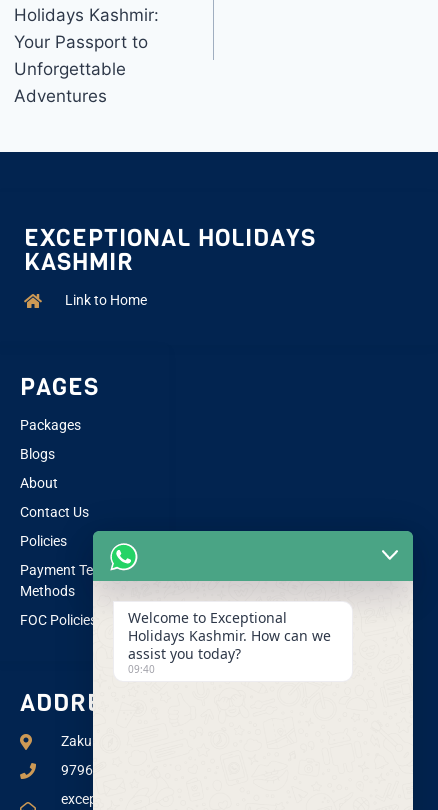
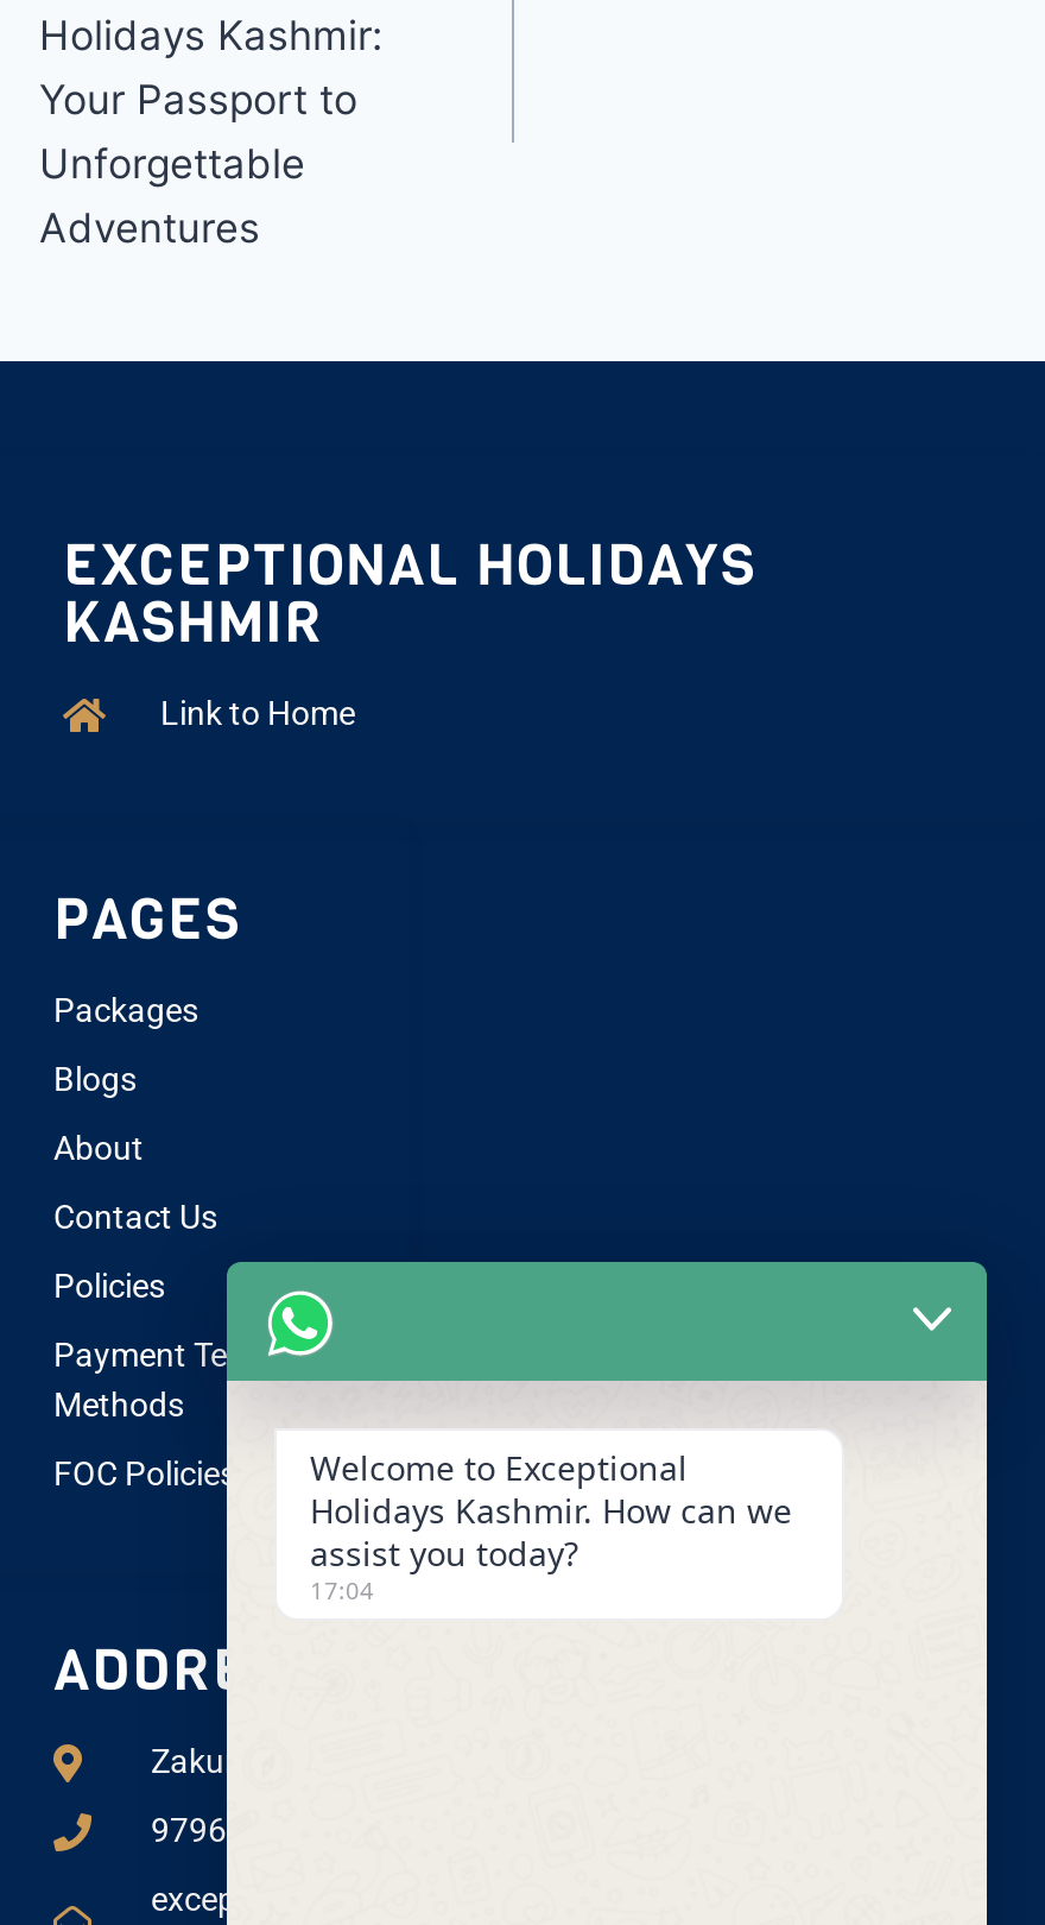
[128,662,155,676] 09:40 -> [310,1573,374,1607] 17:04

